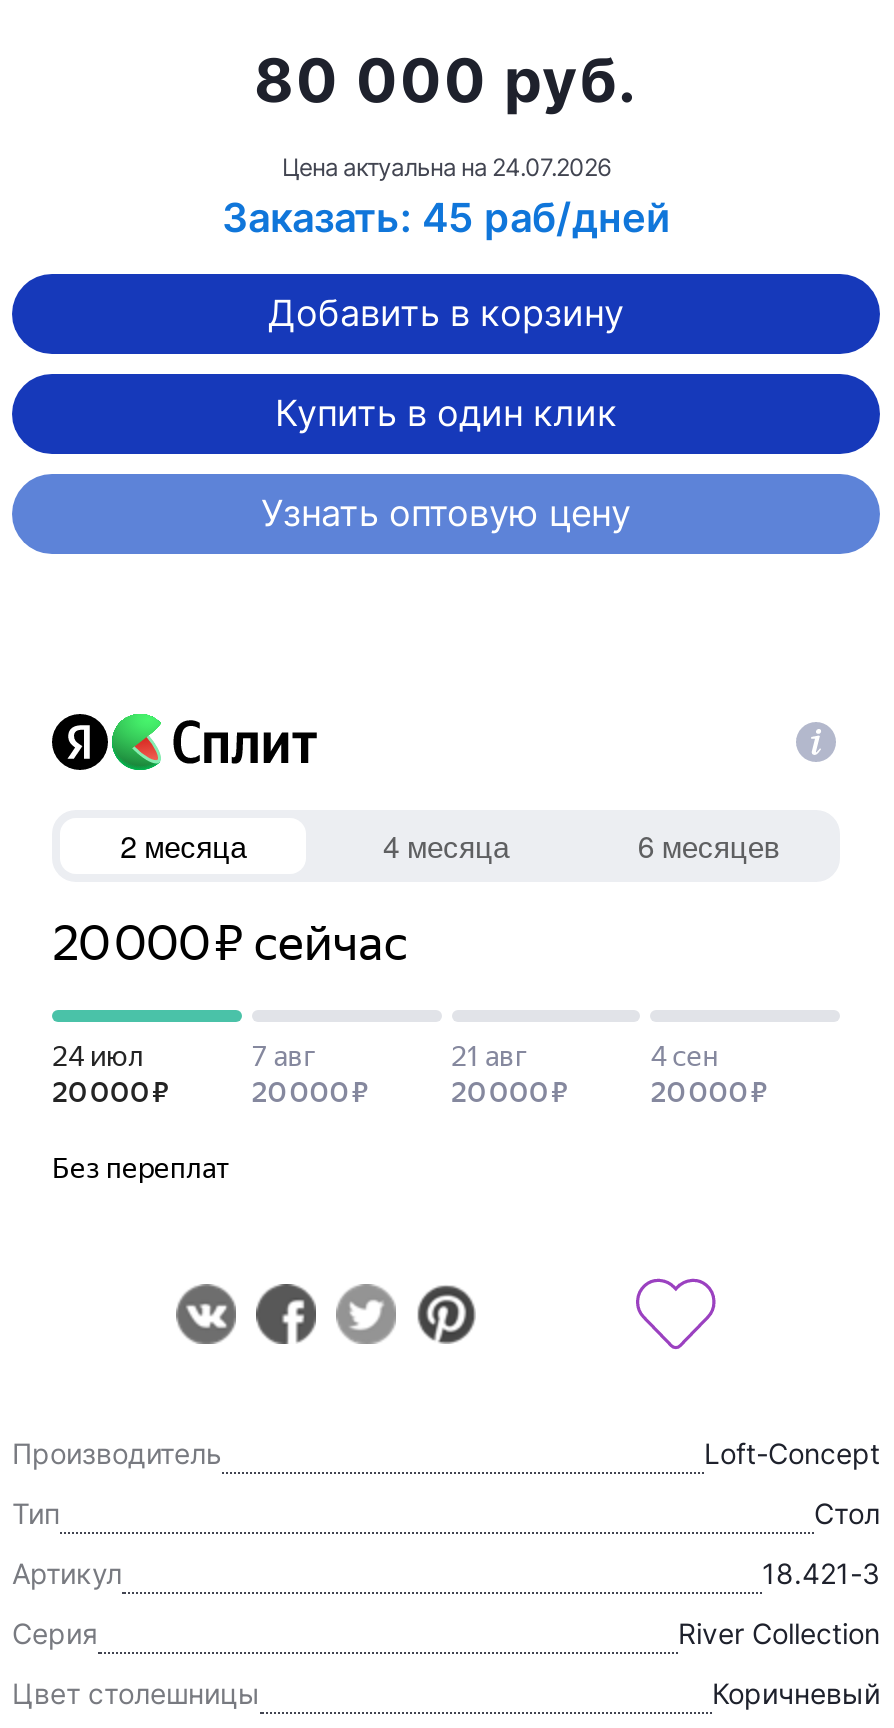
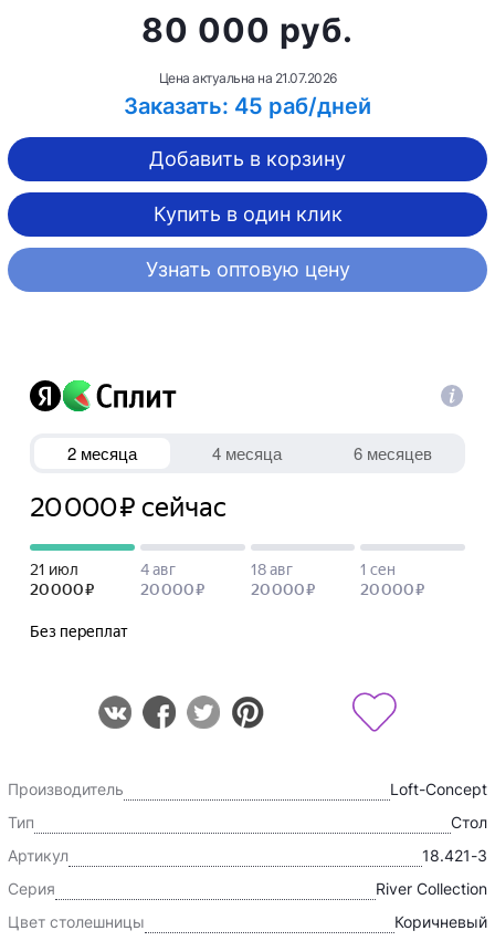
[299,152,610,182] Цена актуальна на 24.07.2026 -> [168,70,336,86] Цена актуальна на 21.07.2026

